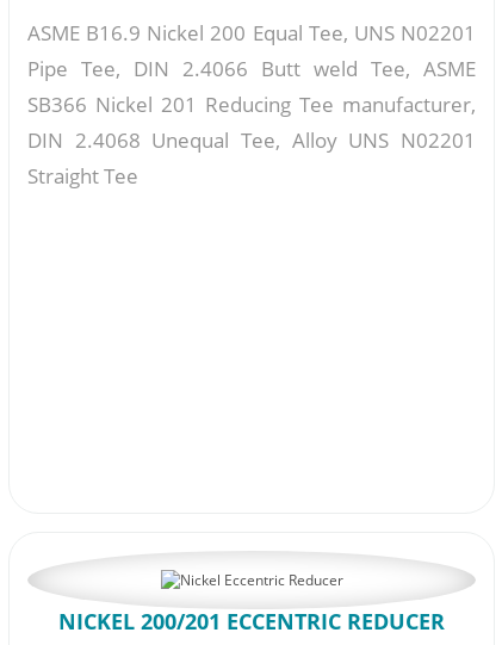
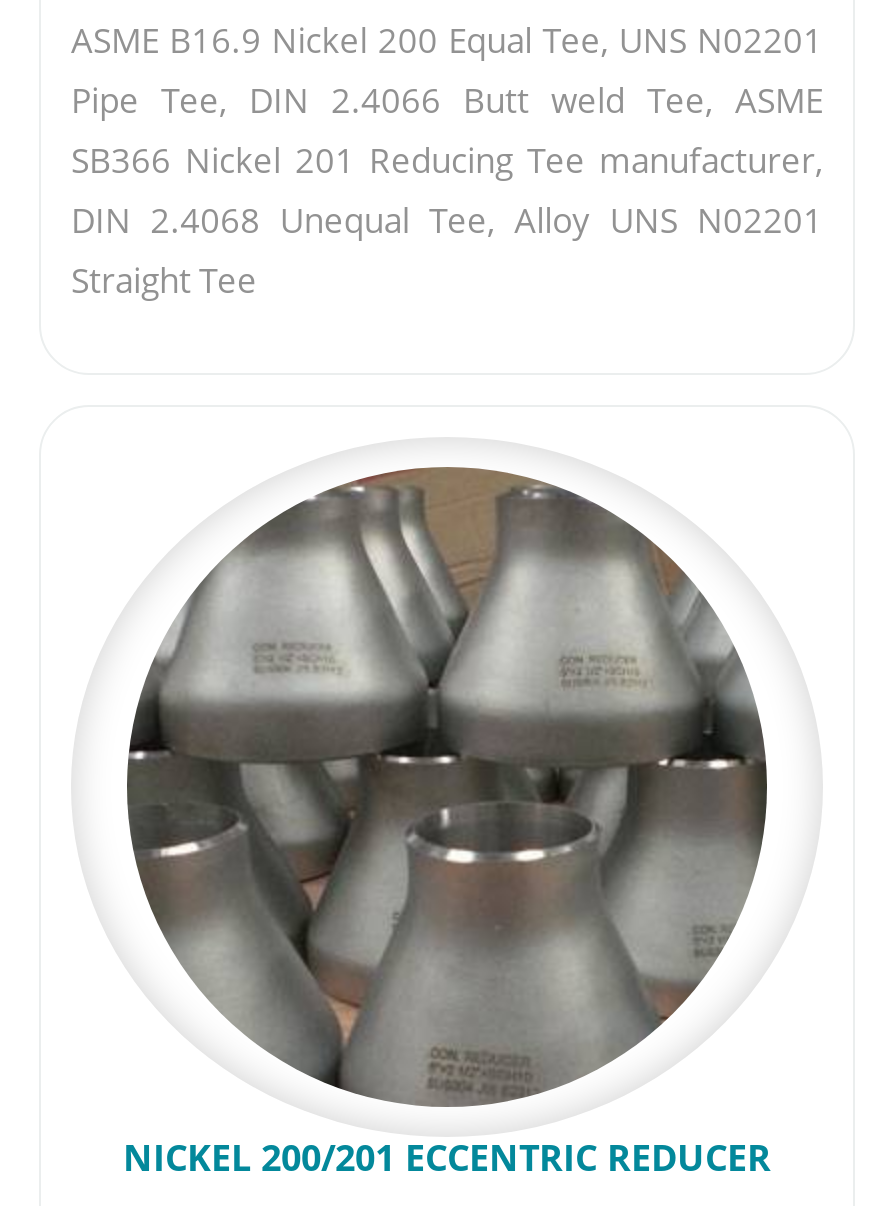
none -> [125,464,769,1108] [image]

